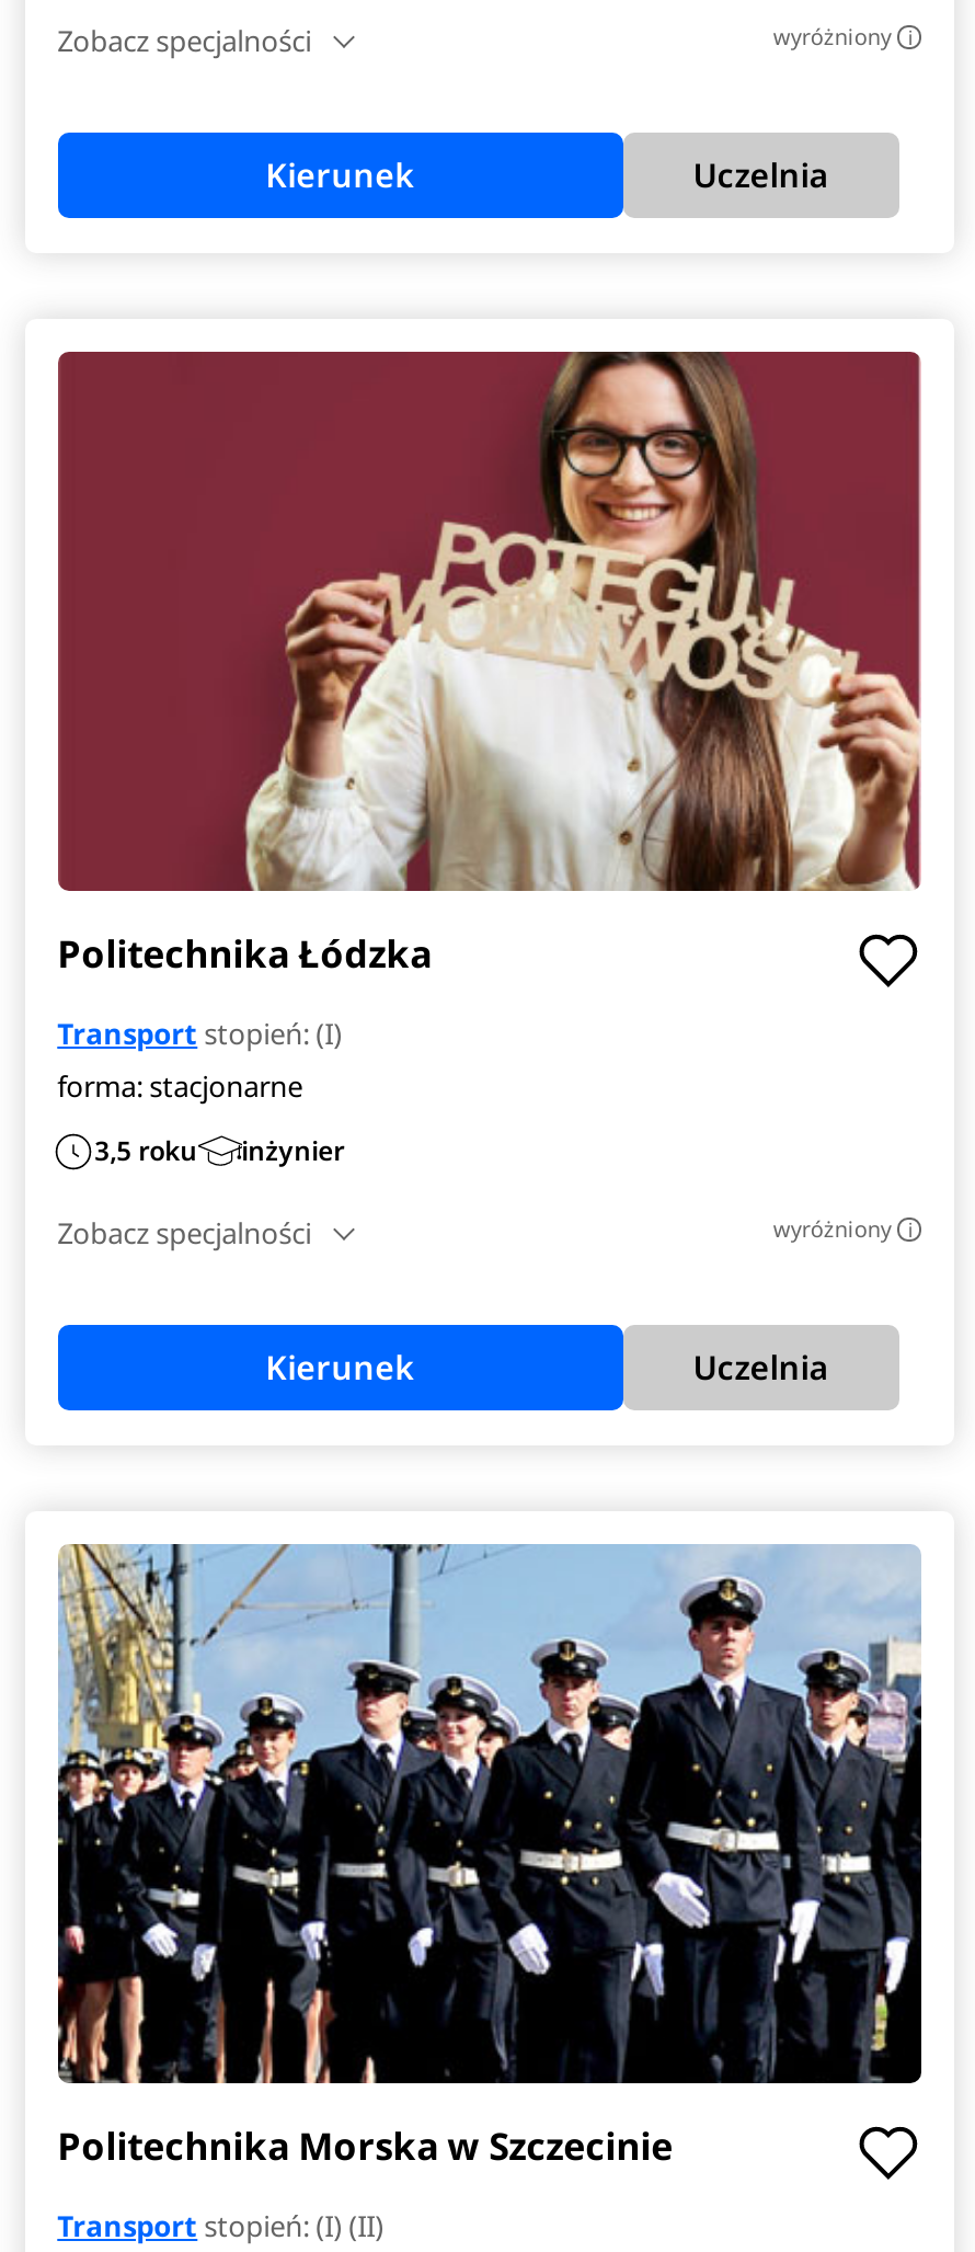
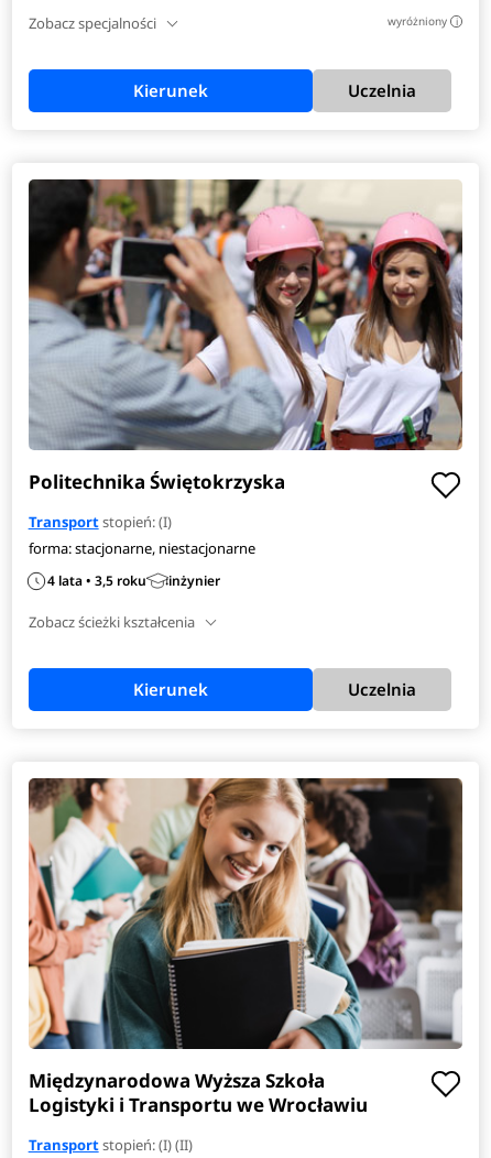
[56,350,921,979] [image] | Politechnika Łódzka -> [28,178,463,495] [image] | Politechnika Świętokrzyska
[57,1066,303,1106] forma: stacjonarne -> [28,538,255,558] forma: stacjonarne, niestacjonarne
[94,1133,344,1170] 3,5 roku inżynier -> [47,572,220,590] 4 lata • 3,5 roku inżynier
[57,1212,898,1252] Zobacz specjalności | wyróżniony -> [28,612,198,632] Zobacz ścieżki kształcenia
[56,1542,924,2172] [image] | Politechnika Morska w Szczecinie -> [28,777,463,1118] [image] | Międzynarodowa Wyższa Szkoła | Logistyki i Transportu we Wrocławiu

